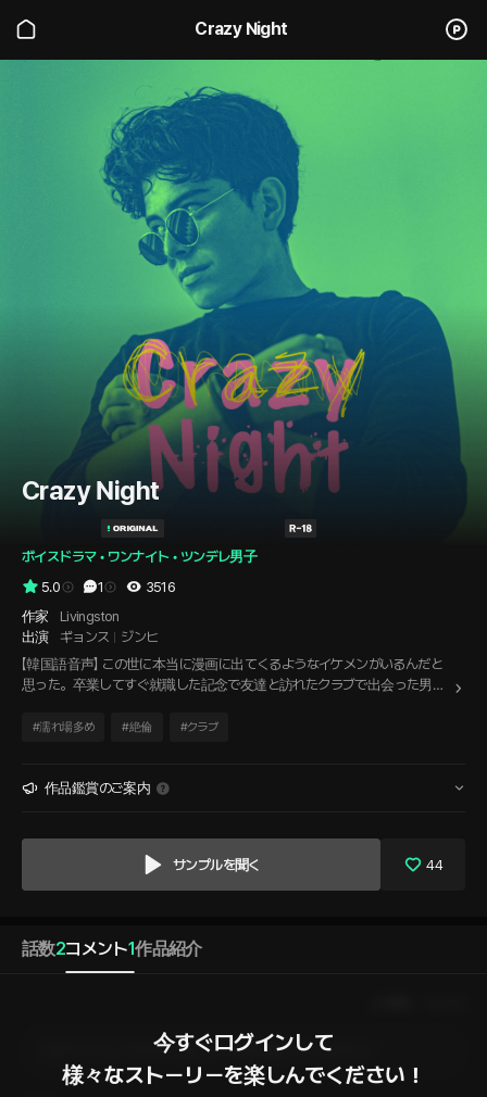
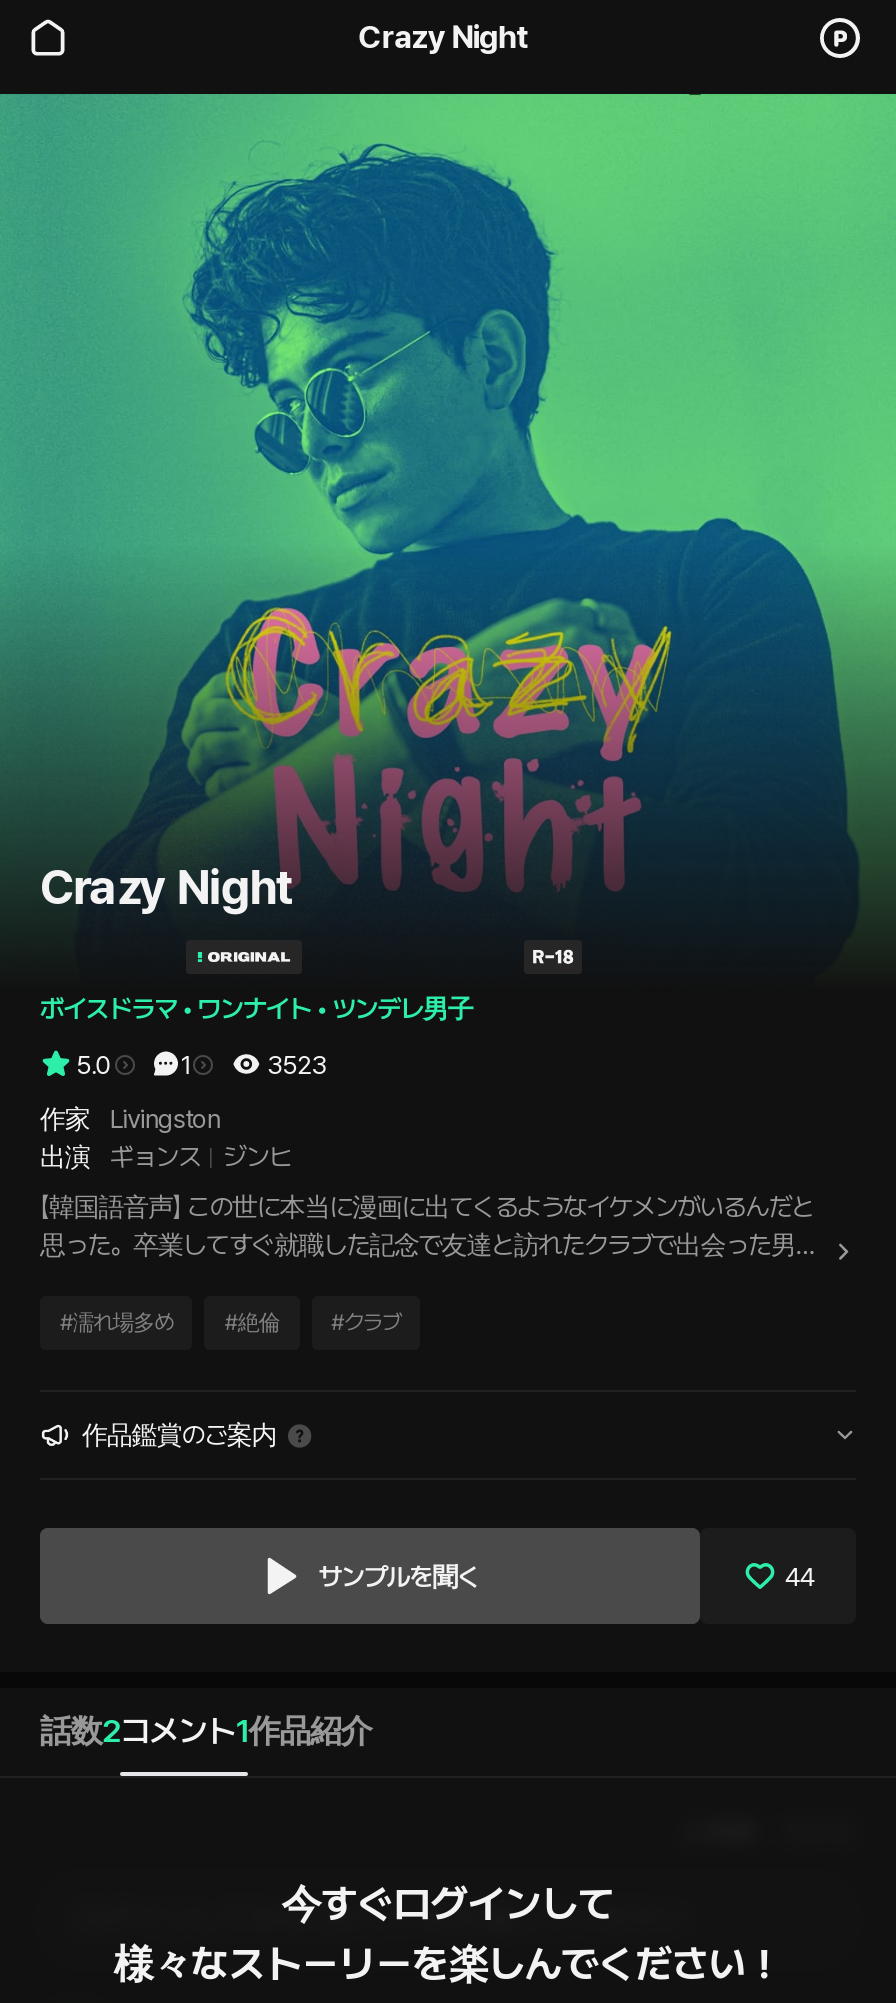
[145,578,175,595] 3516 -> [267,1049,326,1079] 3523

